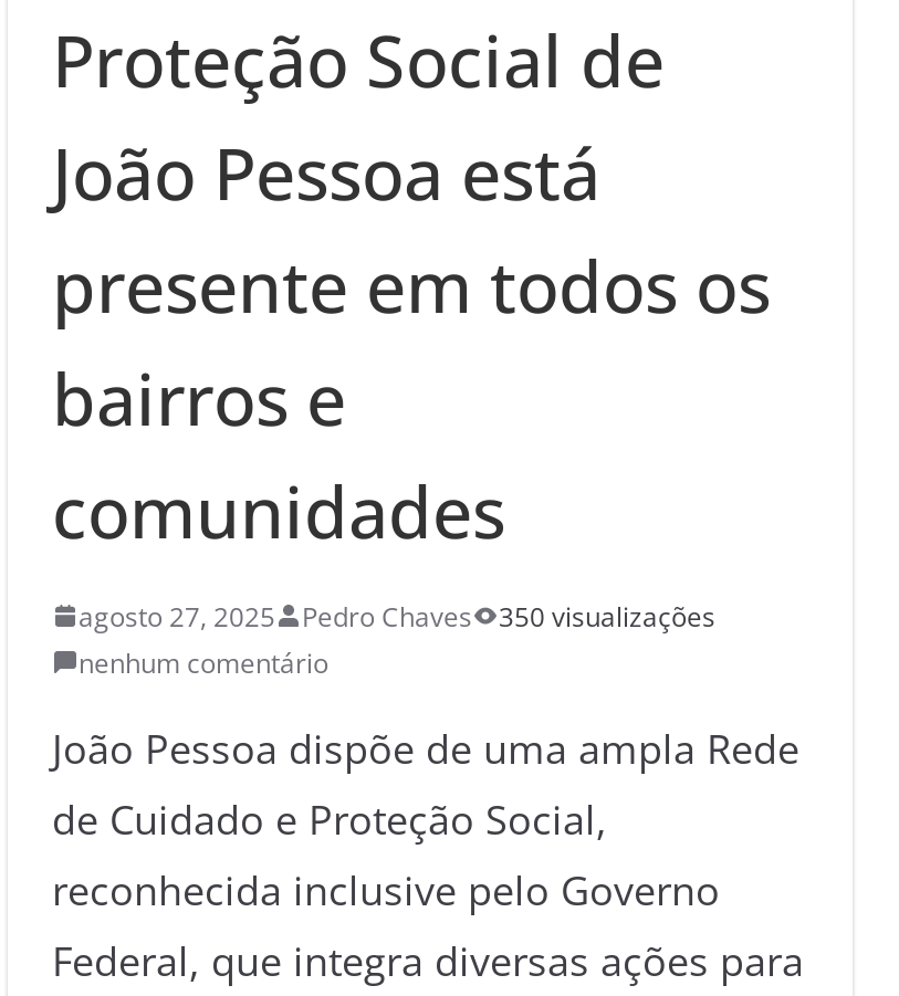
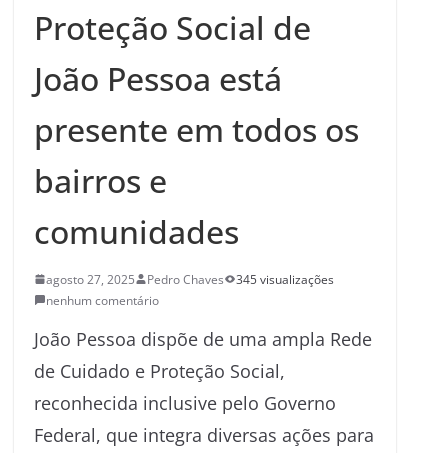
[499,597,715,635] 350 visualizações -> [236,271,334,288] 345 visualizações

